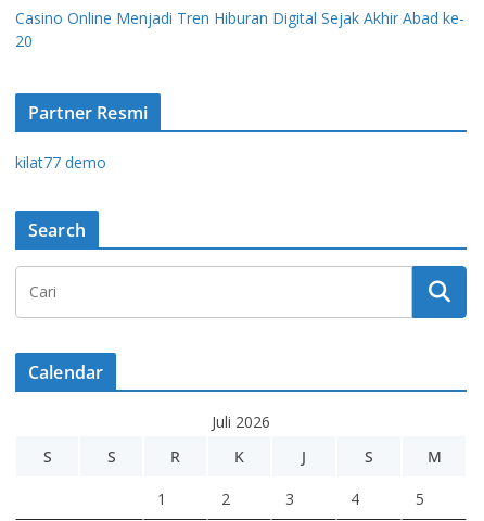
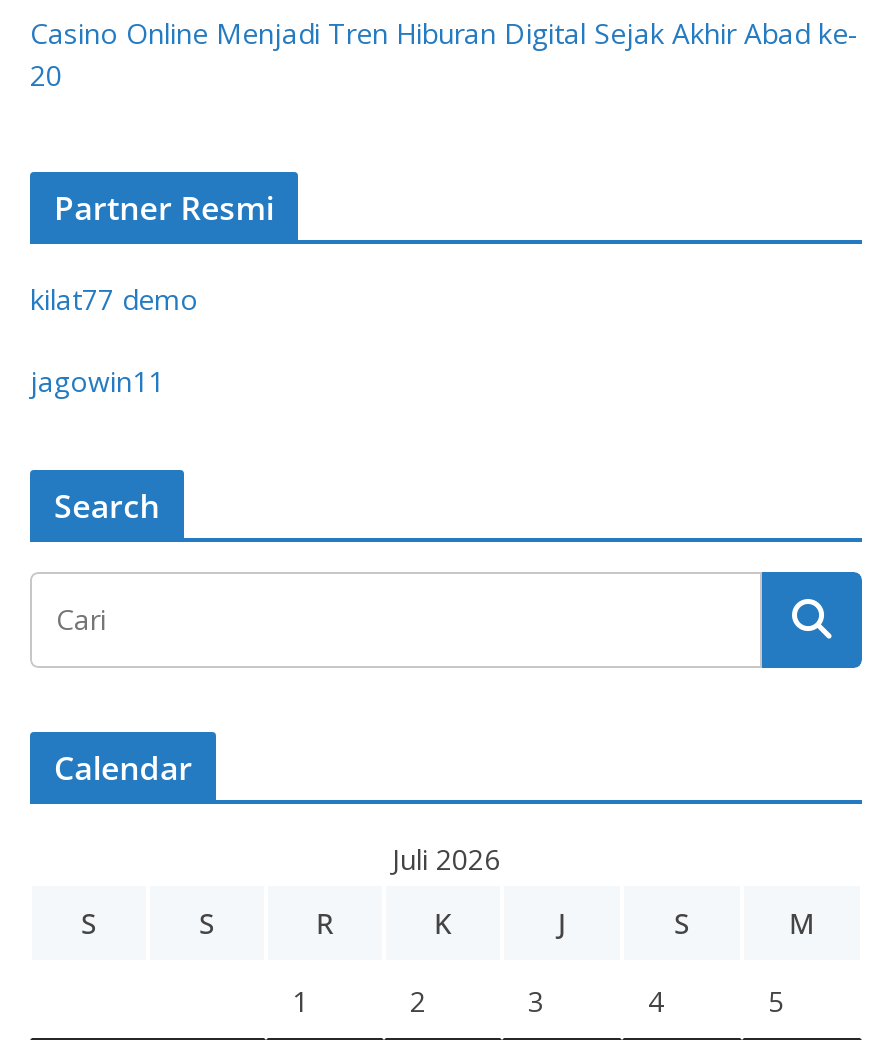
none -> [30,362,164,400] jagowin11

